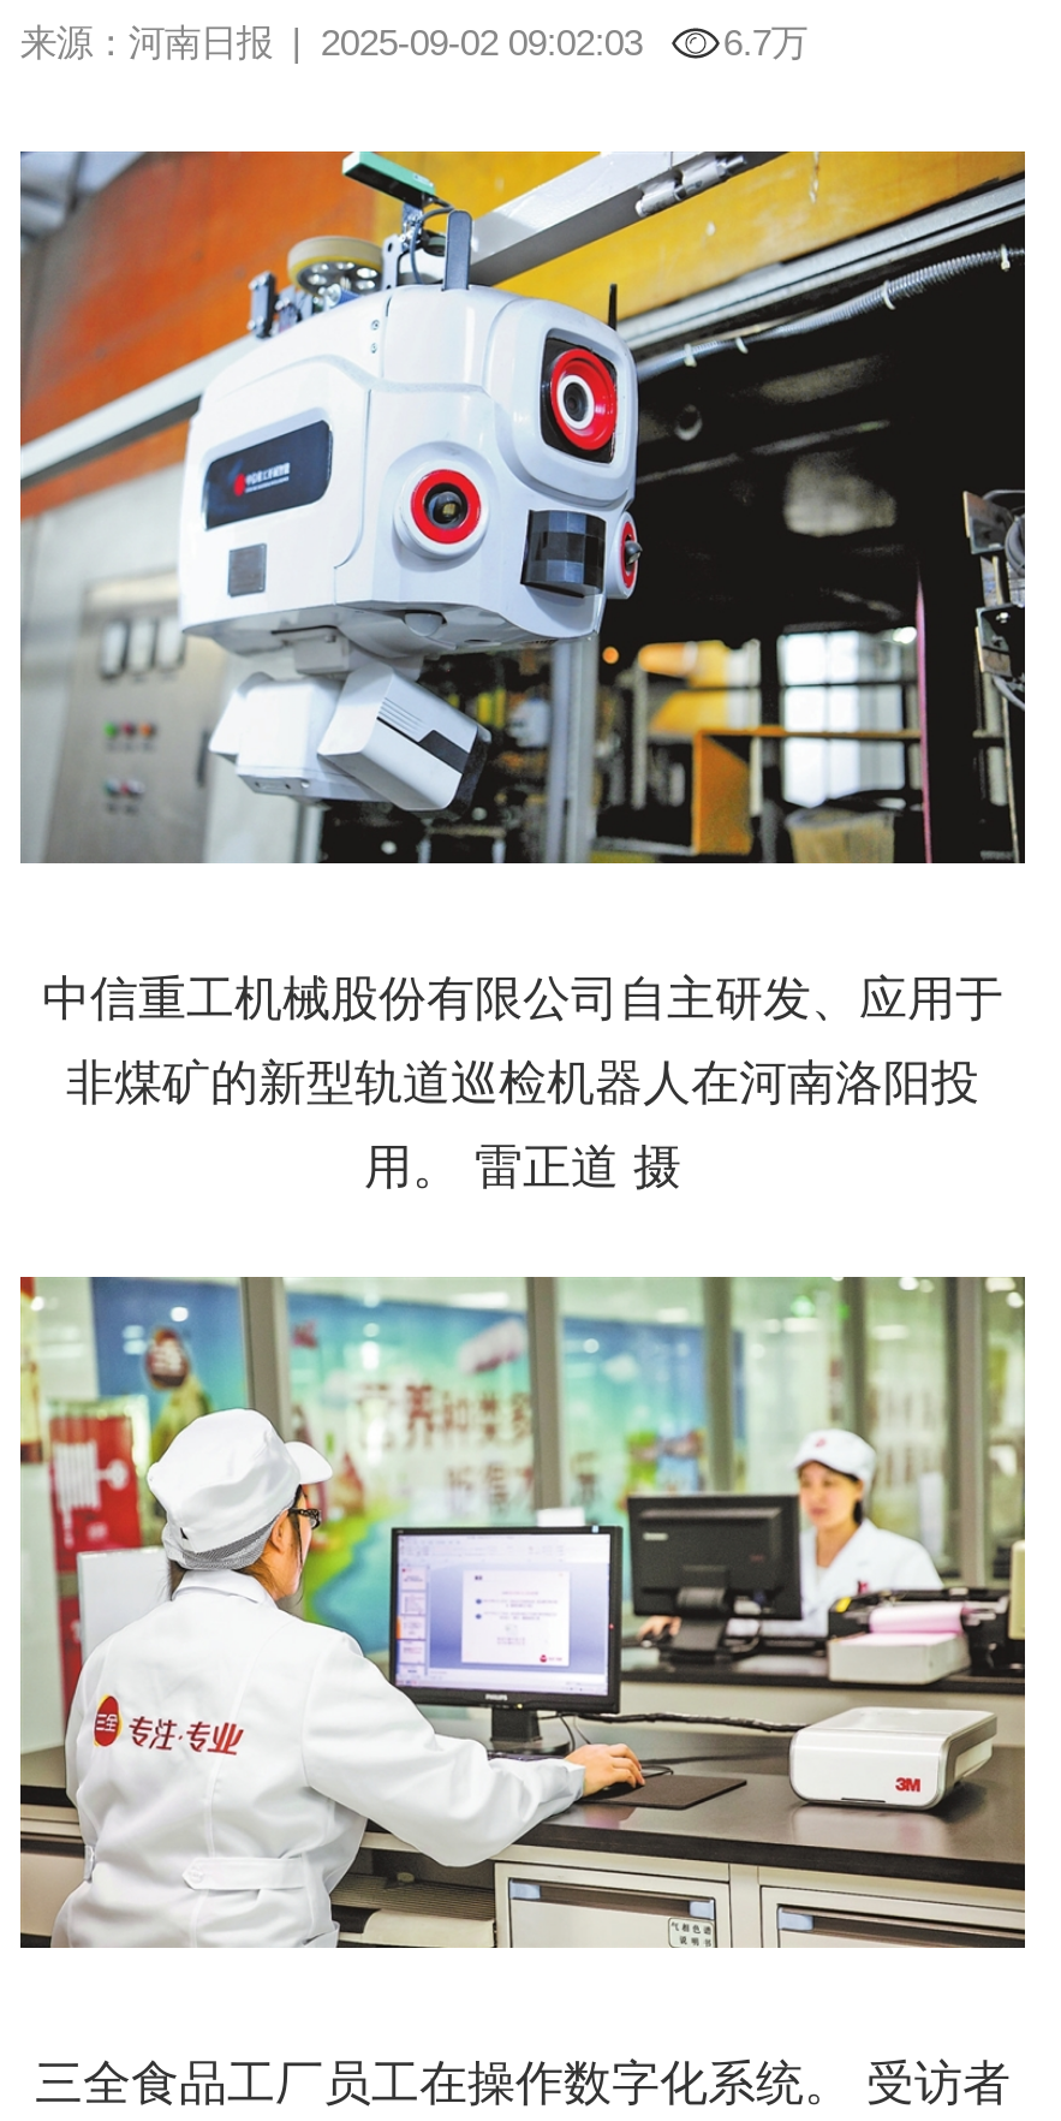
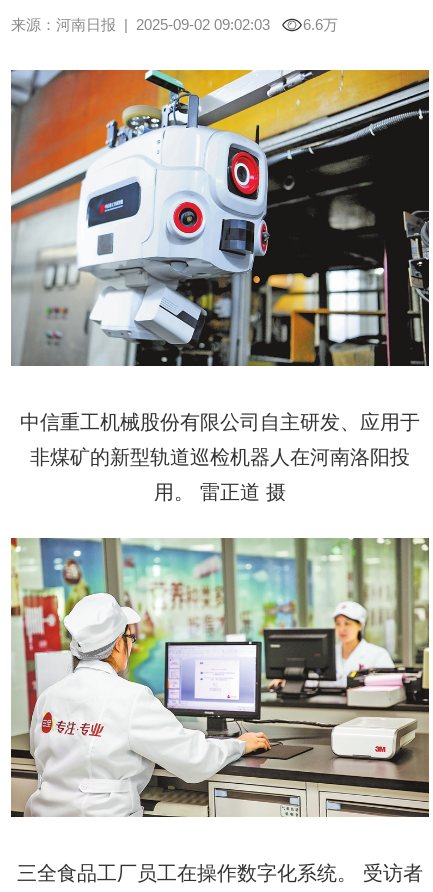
[723,21,807,62] 6.7万 -> [303,16,338,33] 6.6万

